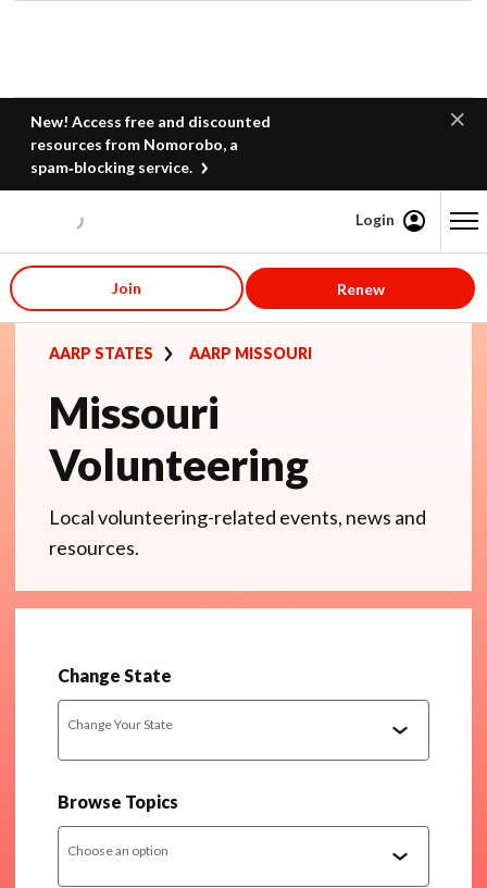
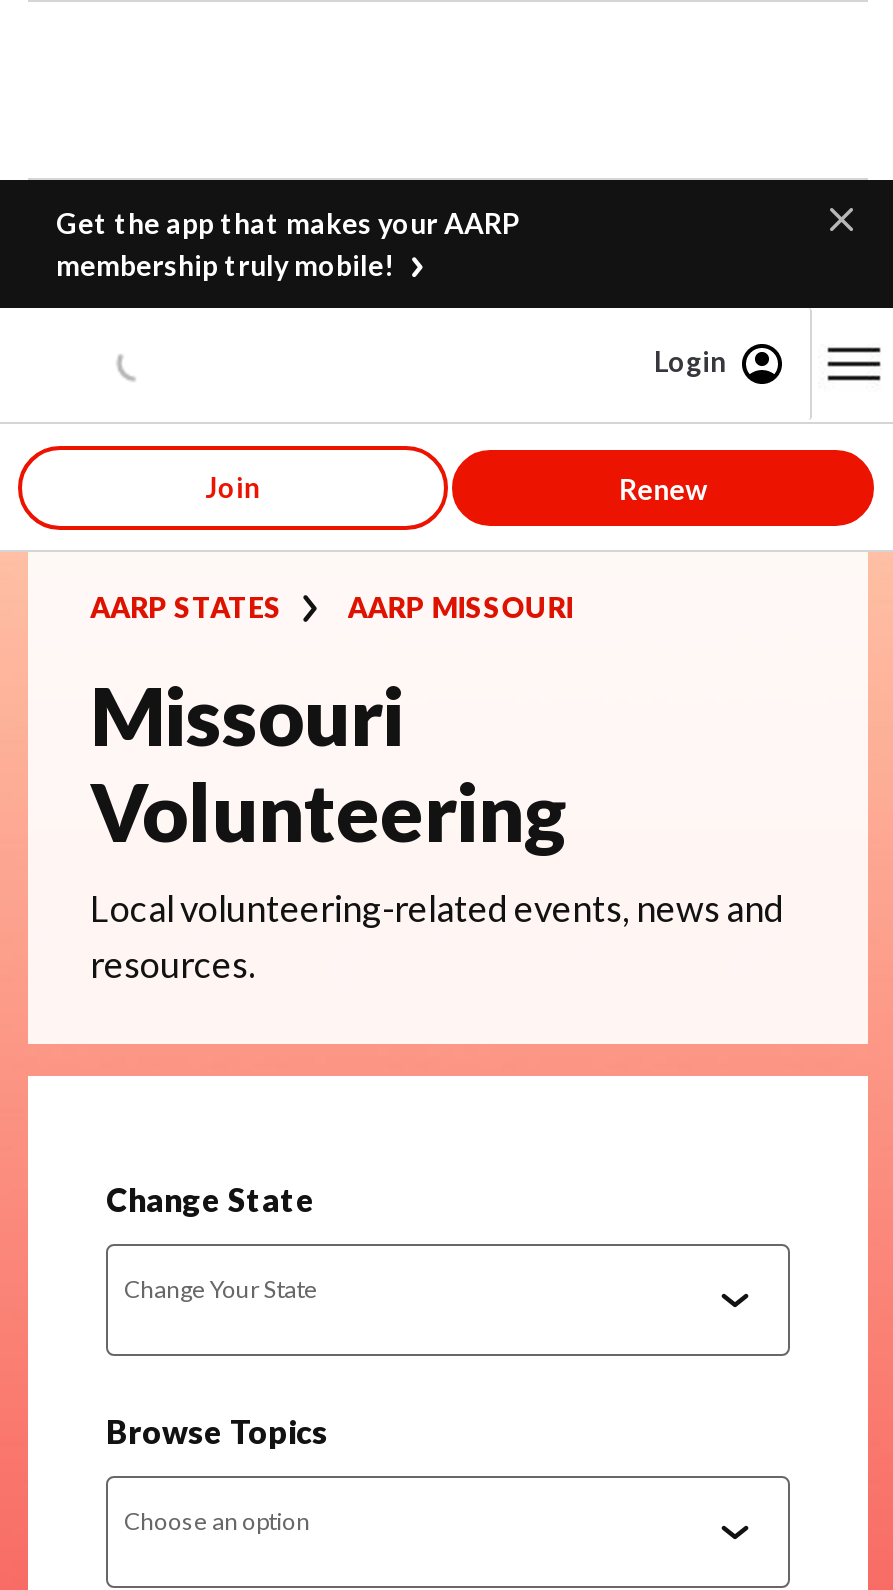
[30,112,271,176] New! Access free and discounted | resources from Nomorobo, a | spam‑blocking service. -> [56,206,520,282] Get the app that makes your AARP | membership truly mobile!

